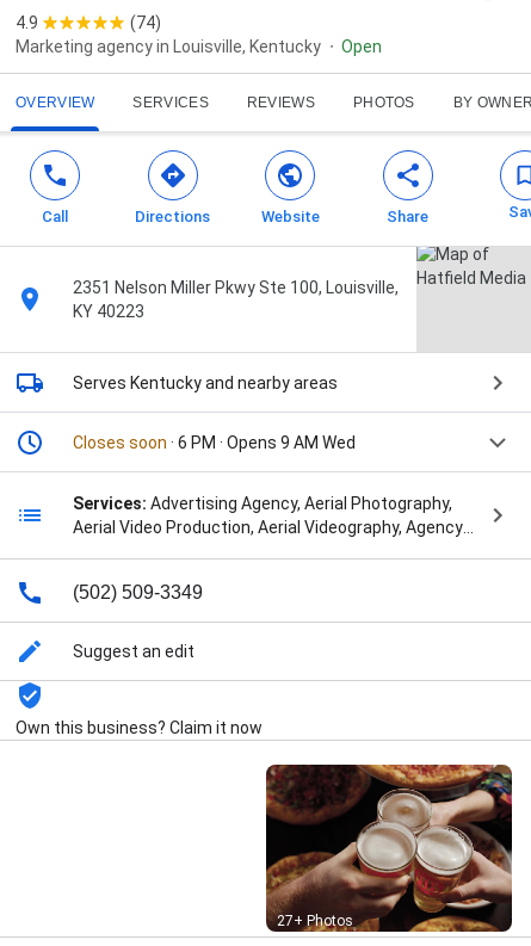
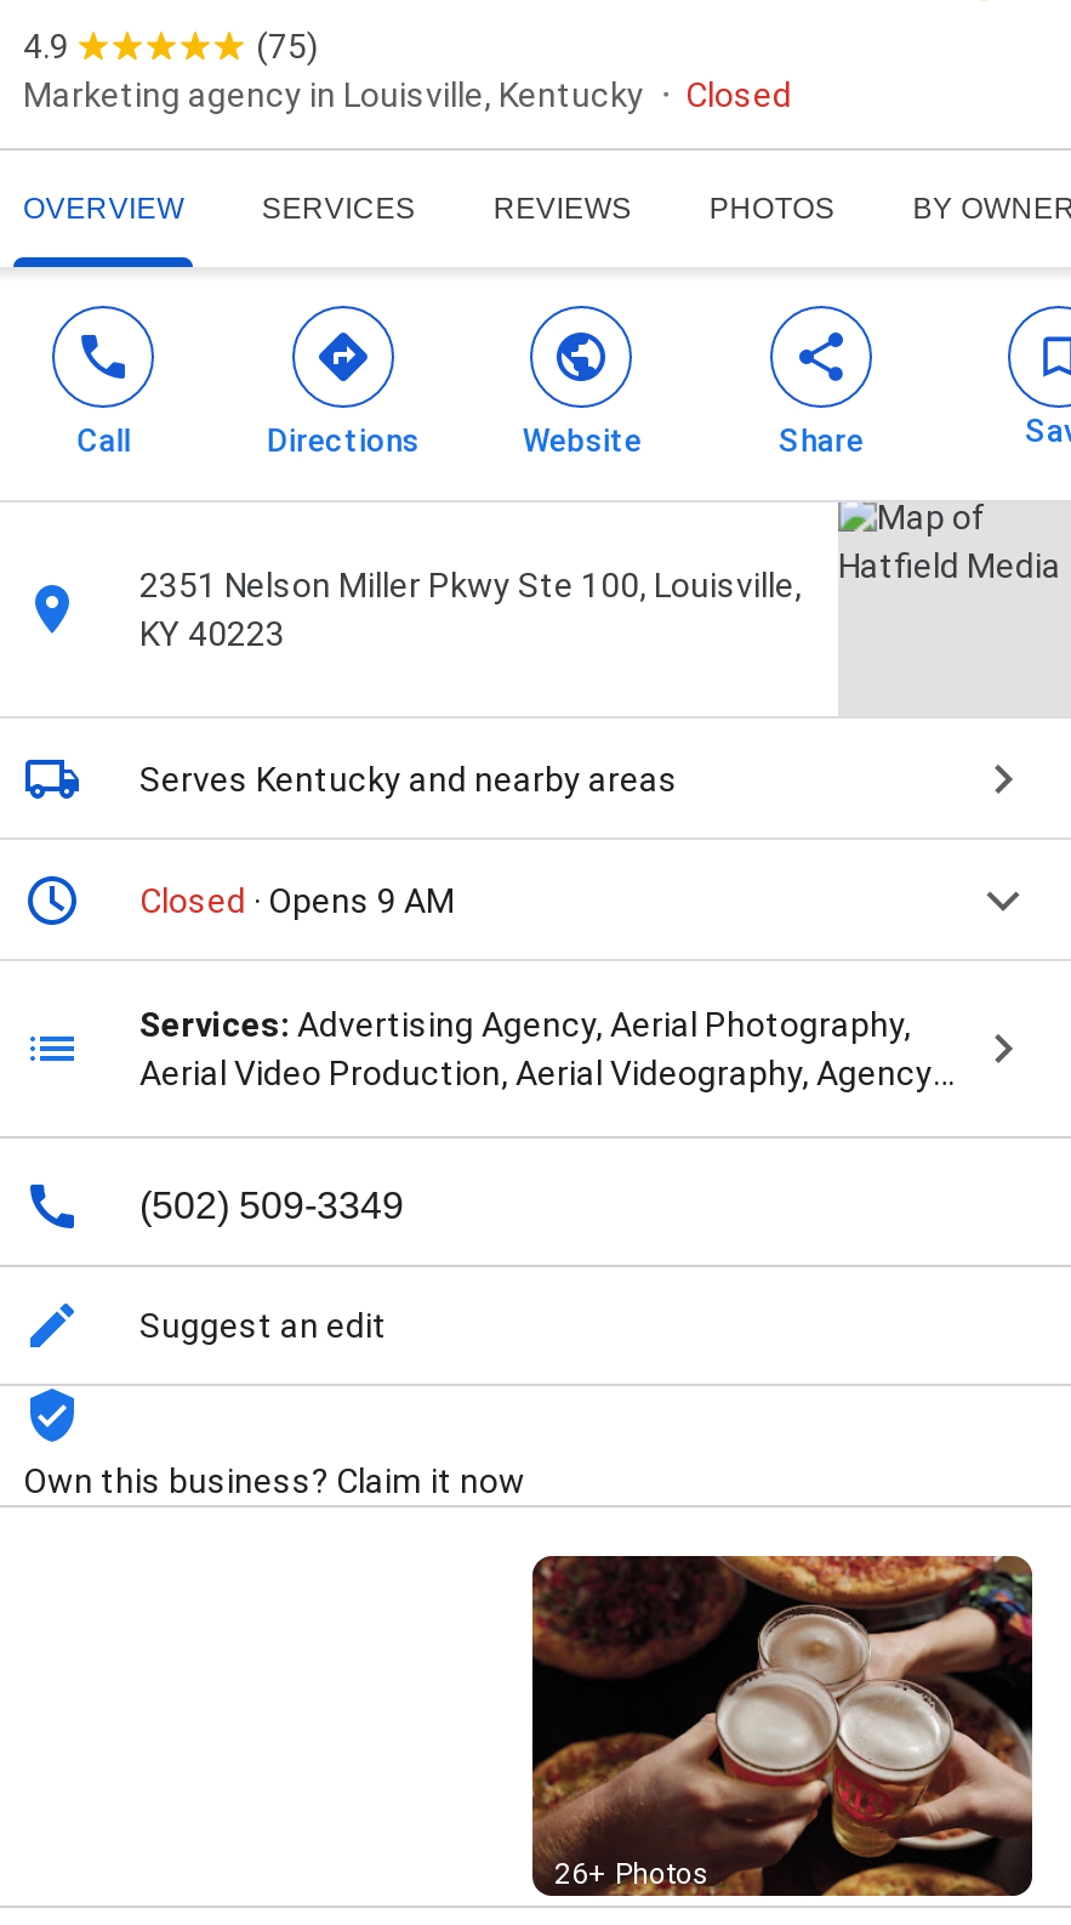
[130,13,161,32] (74) -> [256,27,319,66] (75)
[341,37,382,56] Open -> [685,76,792,115] Closed
[73,433,356,452] Closes soon · 6 PM · Opens 9 AM Wed -> [139,882,455,921] Closed · Opens 9 AM
[277,913,353,930] 27+ Photos -> [554,1858,710,1892] 26+ Photos

